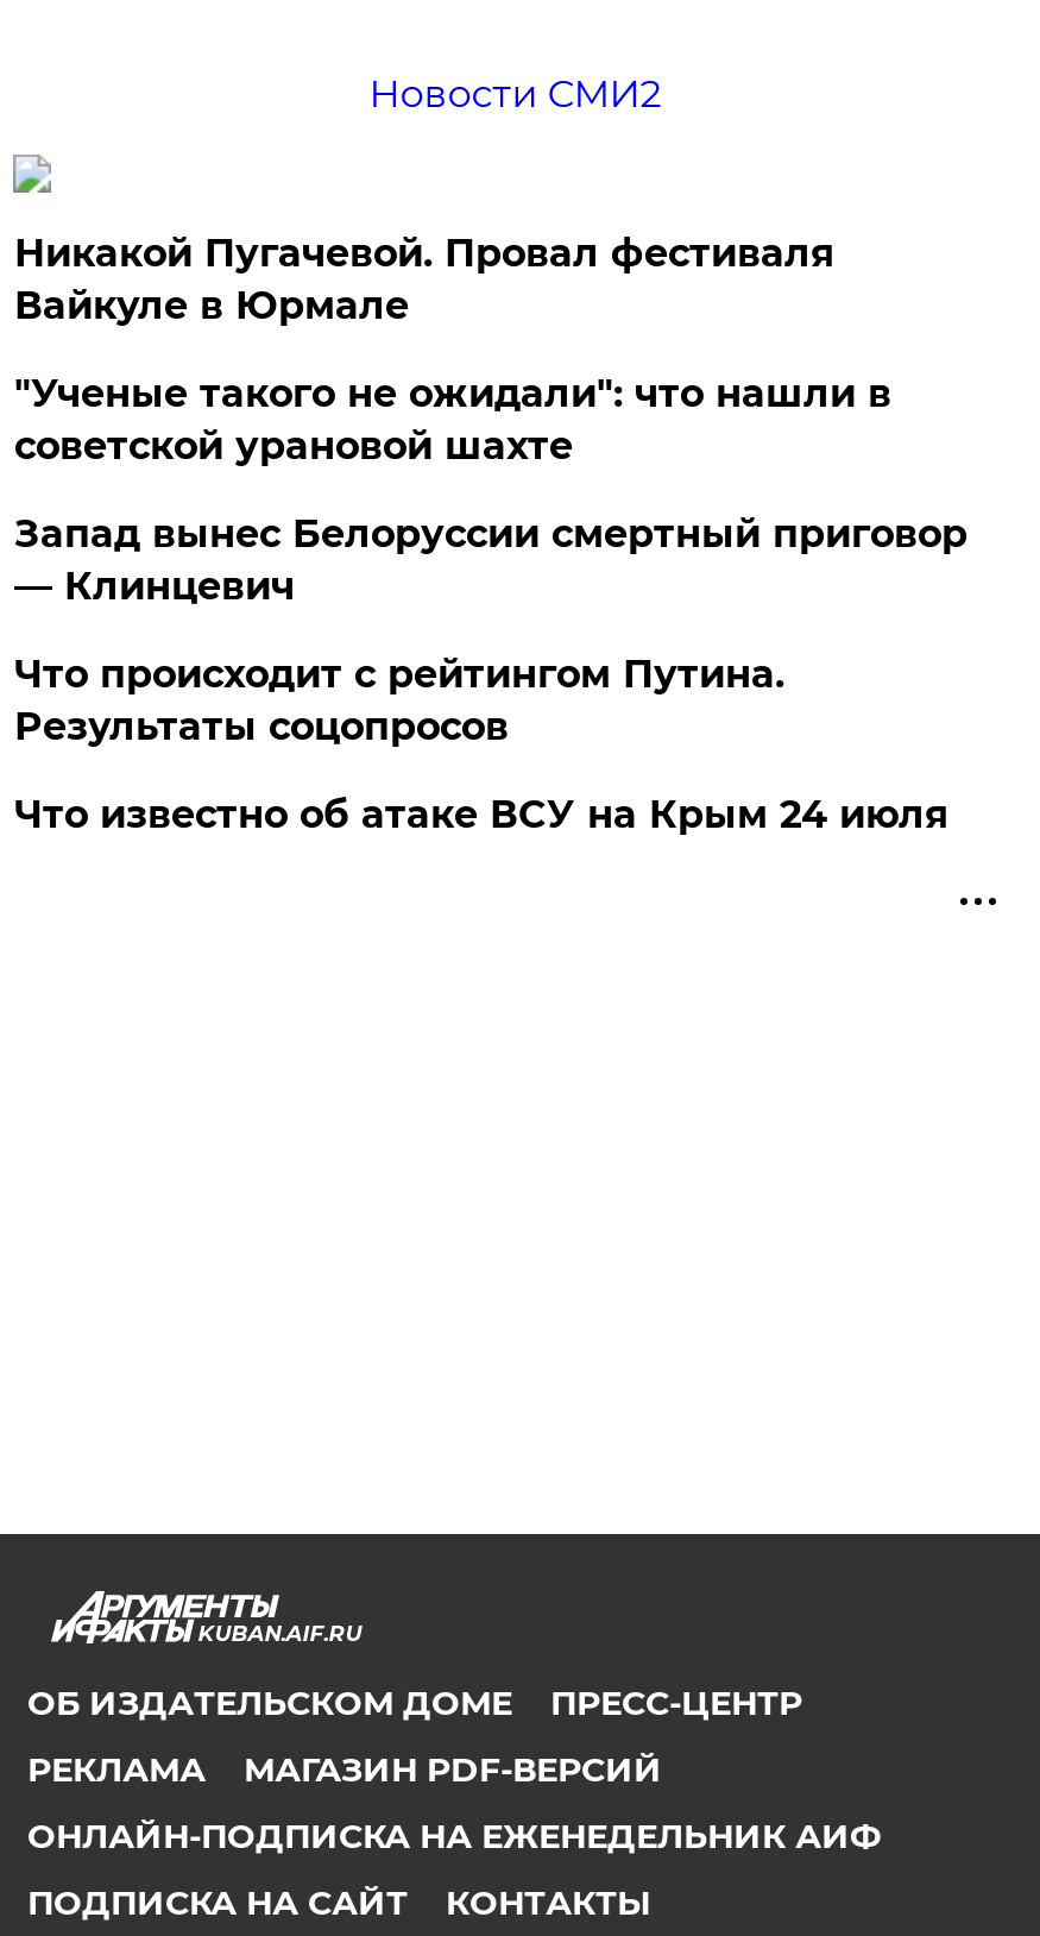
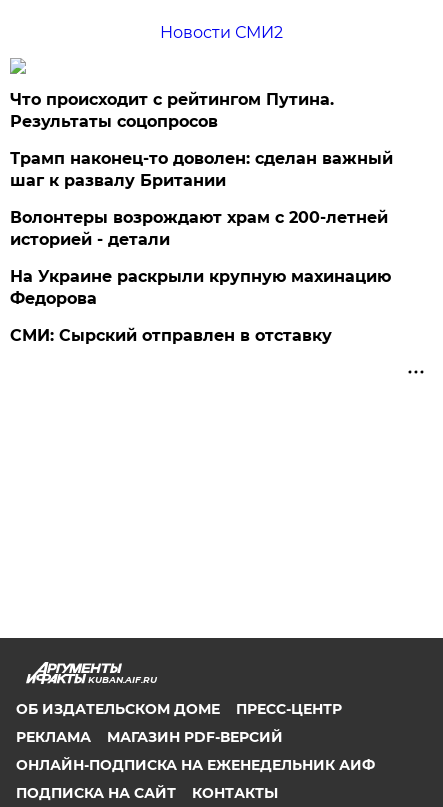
[14,231,967,609] Никакой Пугачевой. Провал фестиваля | Вайкуле в Юрмале | "Ученые такого не ожидали": что нашли в | советской урановой шахте | Запад вынес Белоруссии смертный приговор | — Клинцевич -> none
moved [14,652,784,749] -> [10,90,334,131]: Что происходит с рейтингом Путина. | Результаты соцопросов
[14,792,948,837] Что известно об атаке ВСУ на Крым 24 июля -> [10,149,393,345] Трамп наконец-то доволен: сделан важный | шаг к развалу Британии | Волонтеры возрождают храм с 200-летней | историей - детали | На Украине раскрыли крупную махинацию | Федорова | СМИ: Сырский отправлен в отставку

